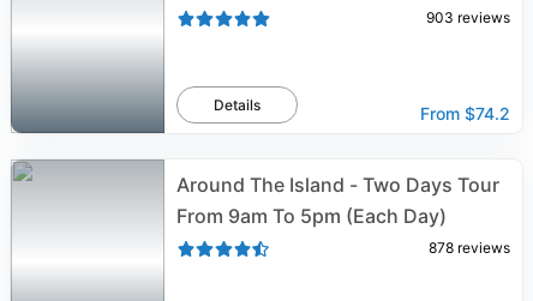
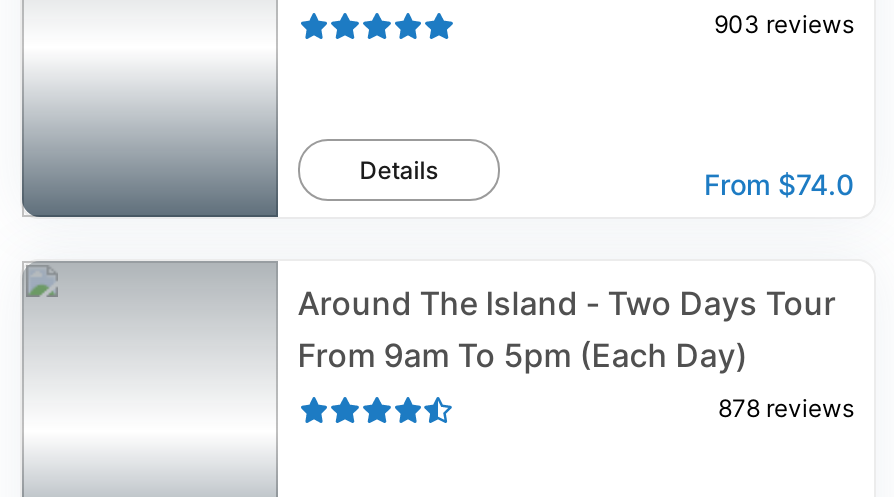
[420,103,510,124] From $74.2 -> [704,167,854,201] From $74.0

